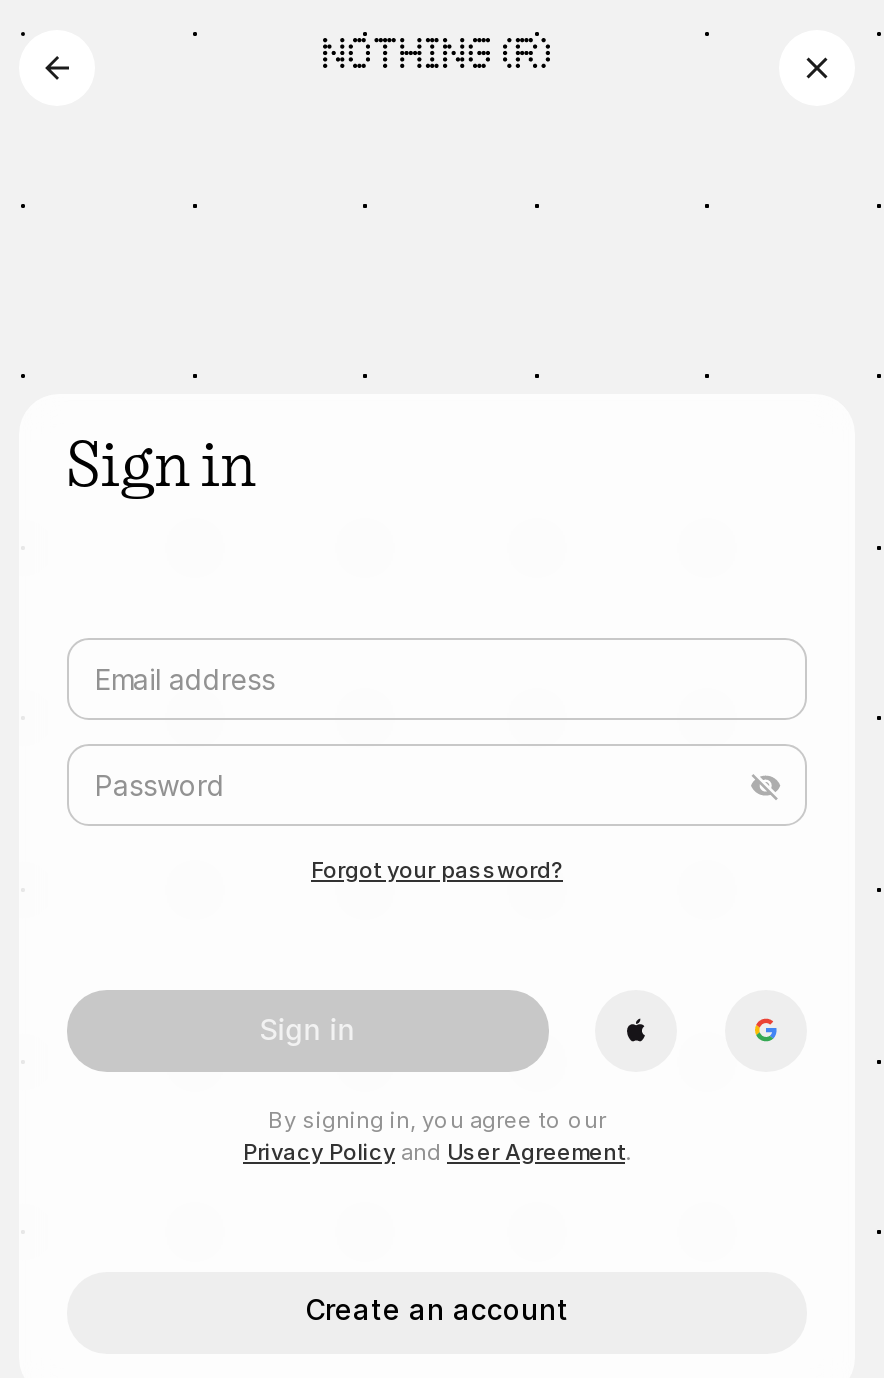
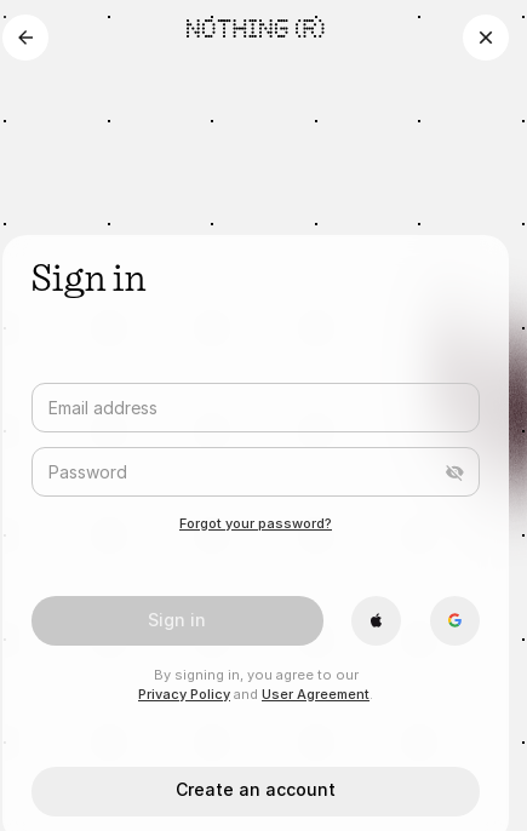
none -> [434,300,523,523] [image]

